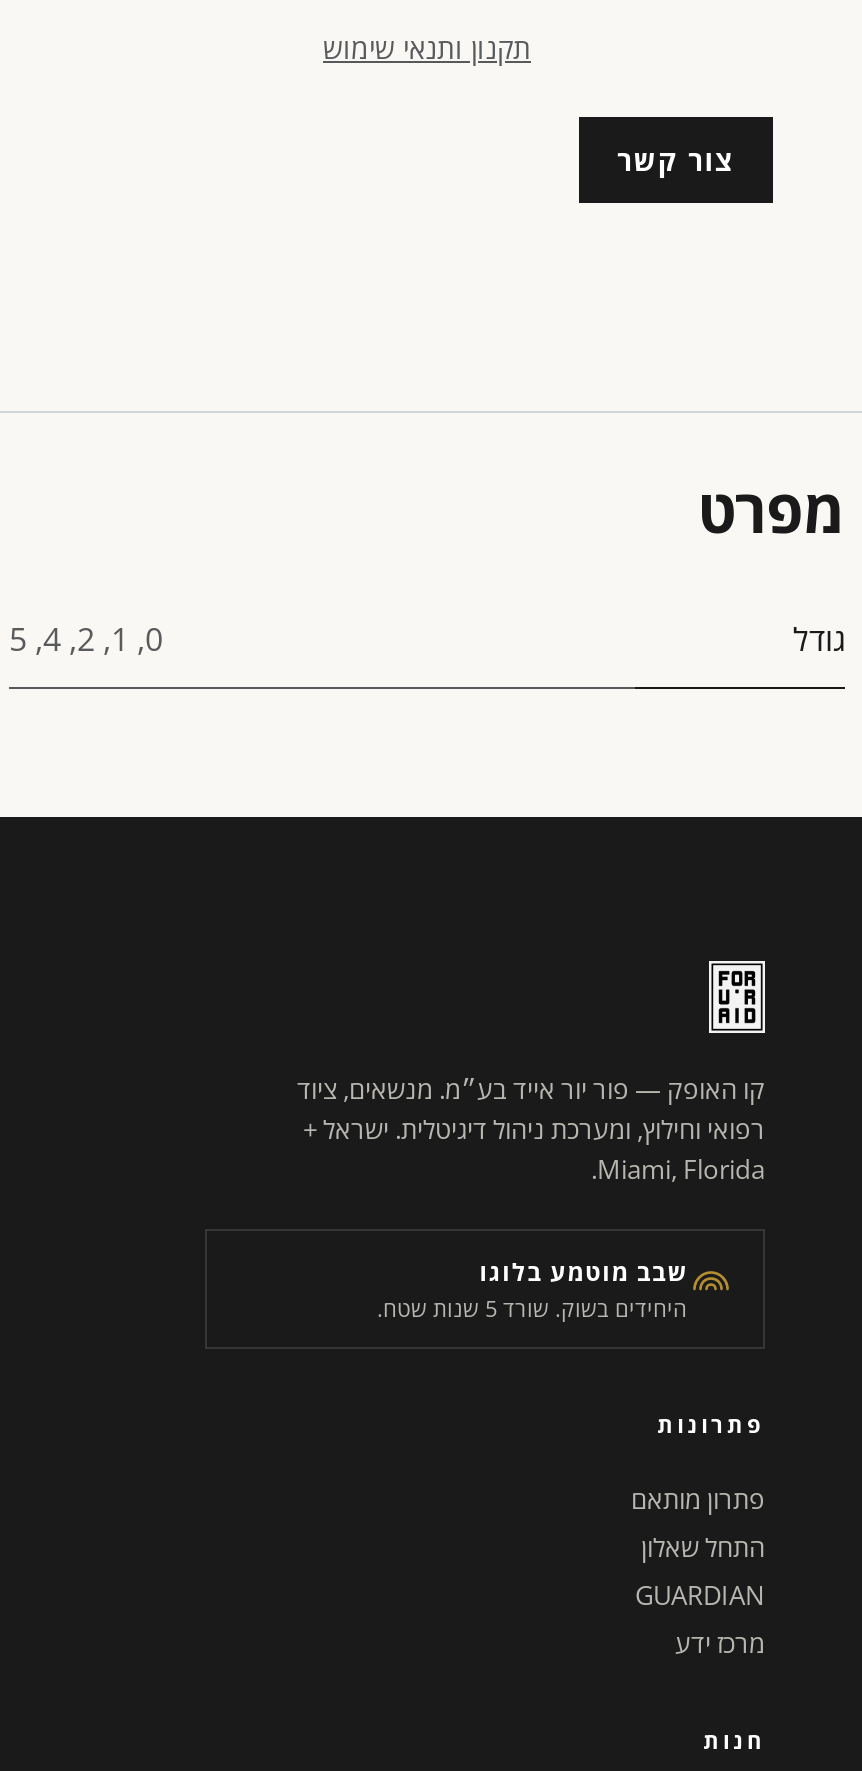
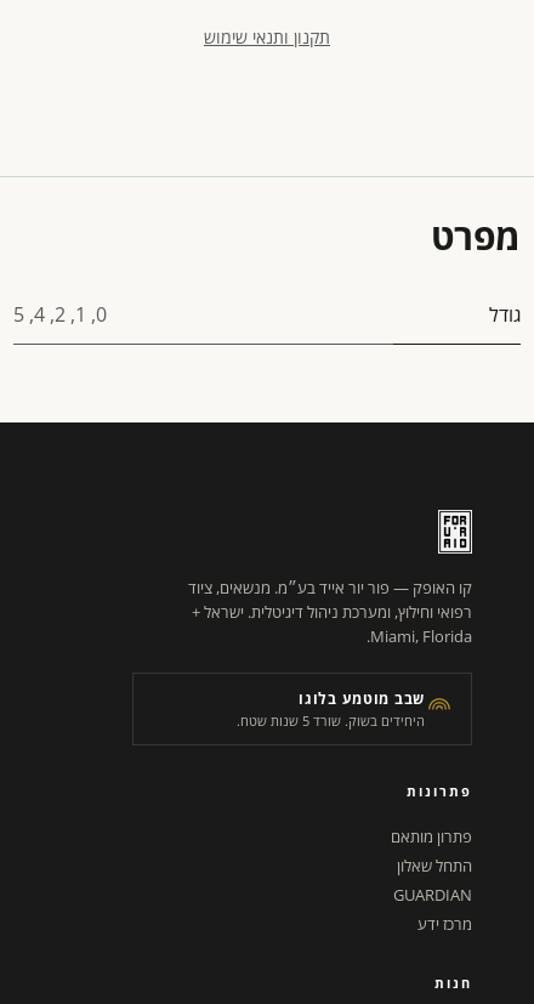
[617,141,735,179] צור קשר -> none

